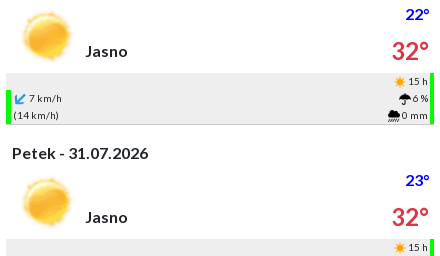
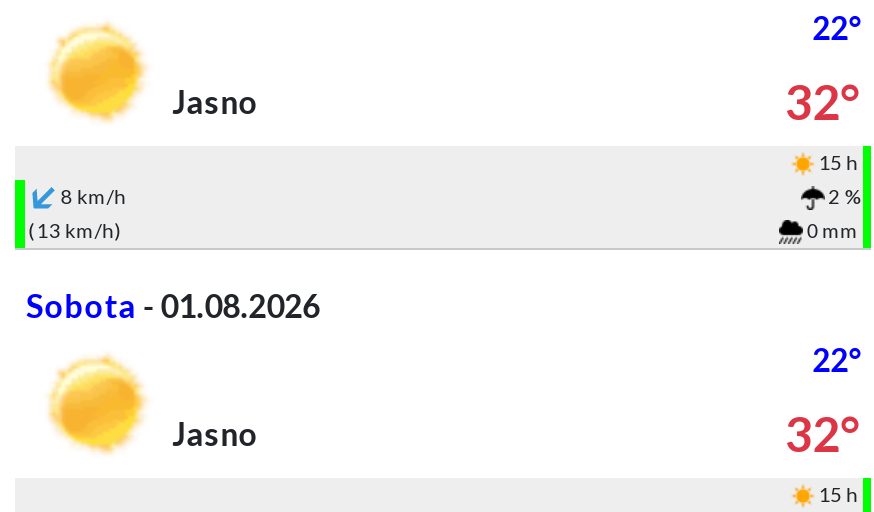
[27,92,62,104] 7 km/h -> [57,184,127,208] 8 km/h
[413,92,428,104] 6 % -> [829,184,859,208] 2 %
[13,109,59,121] (14 km/h) -> [29,218,121,242] (13 km/h)
[12,143,429,189] Petek - 31.07.2026 | 23° -> [27,286,861,378] Sobota - 01.08.2026 | 22°

